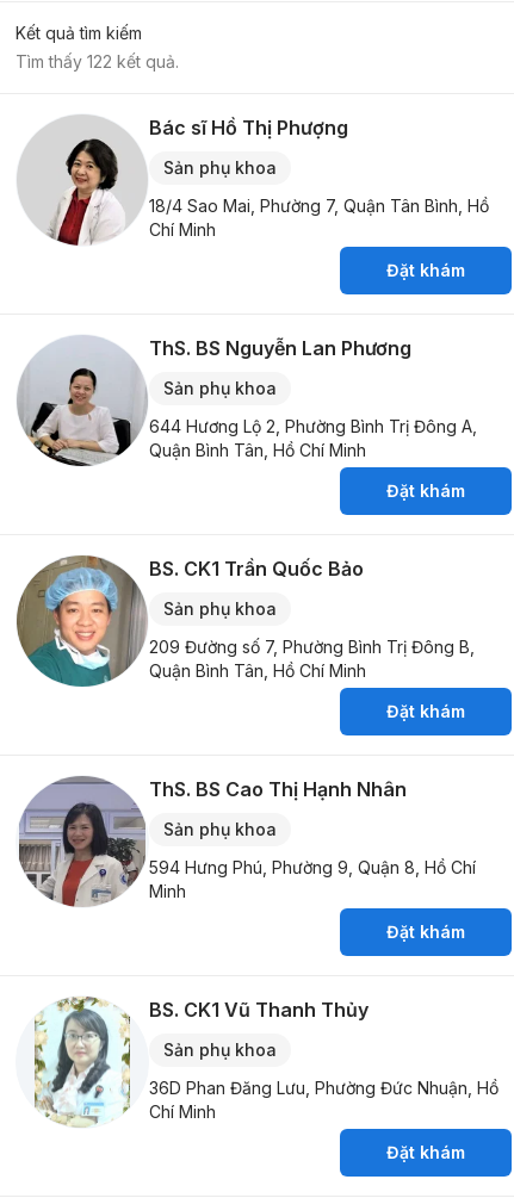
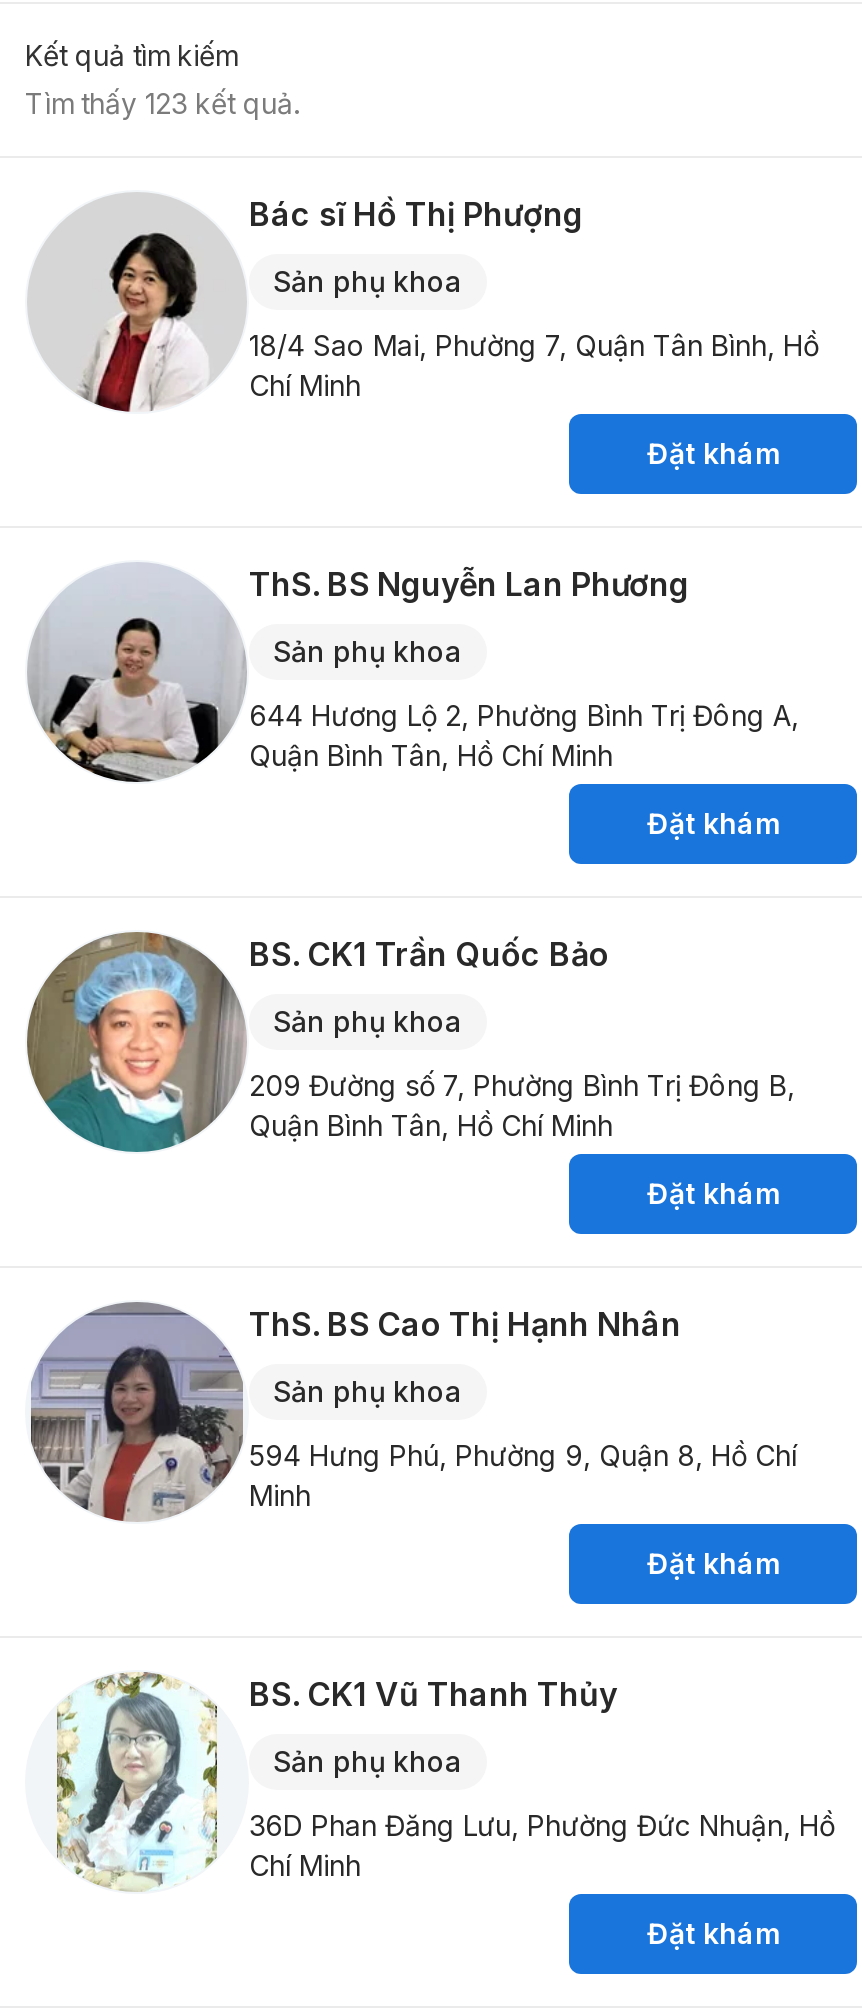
[16,51,179,72] Tìm thấy 122 kết quả. -> [25,86,299,120] Tìm thấy 123 kết quả.

